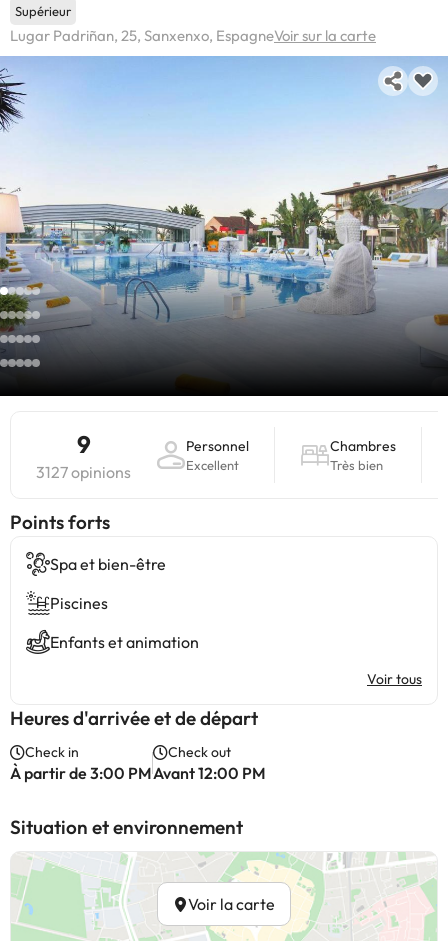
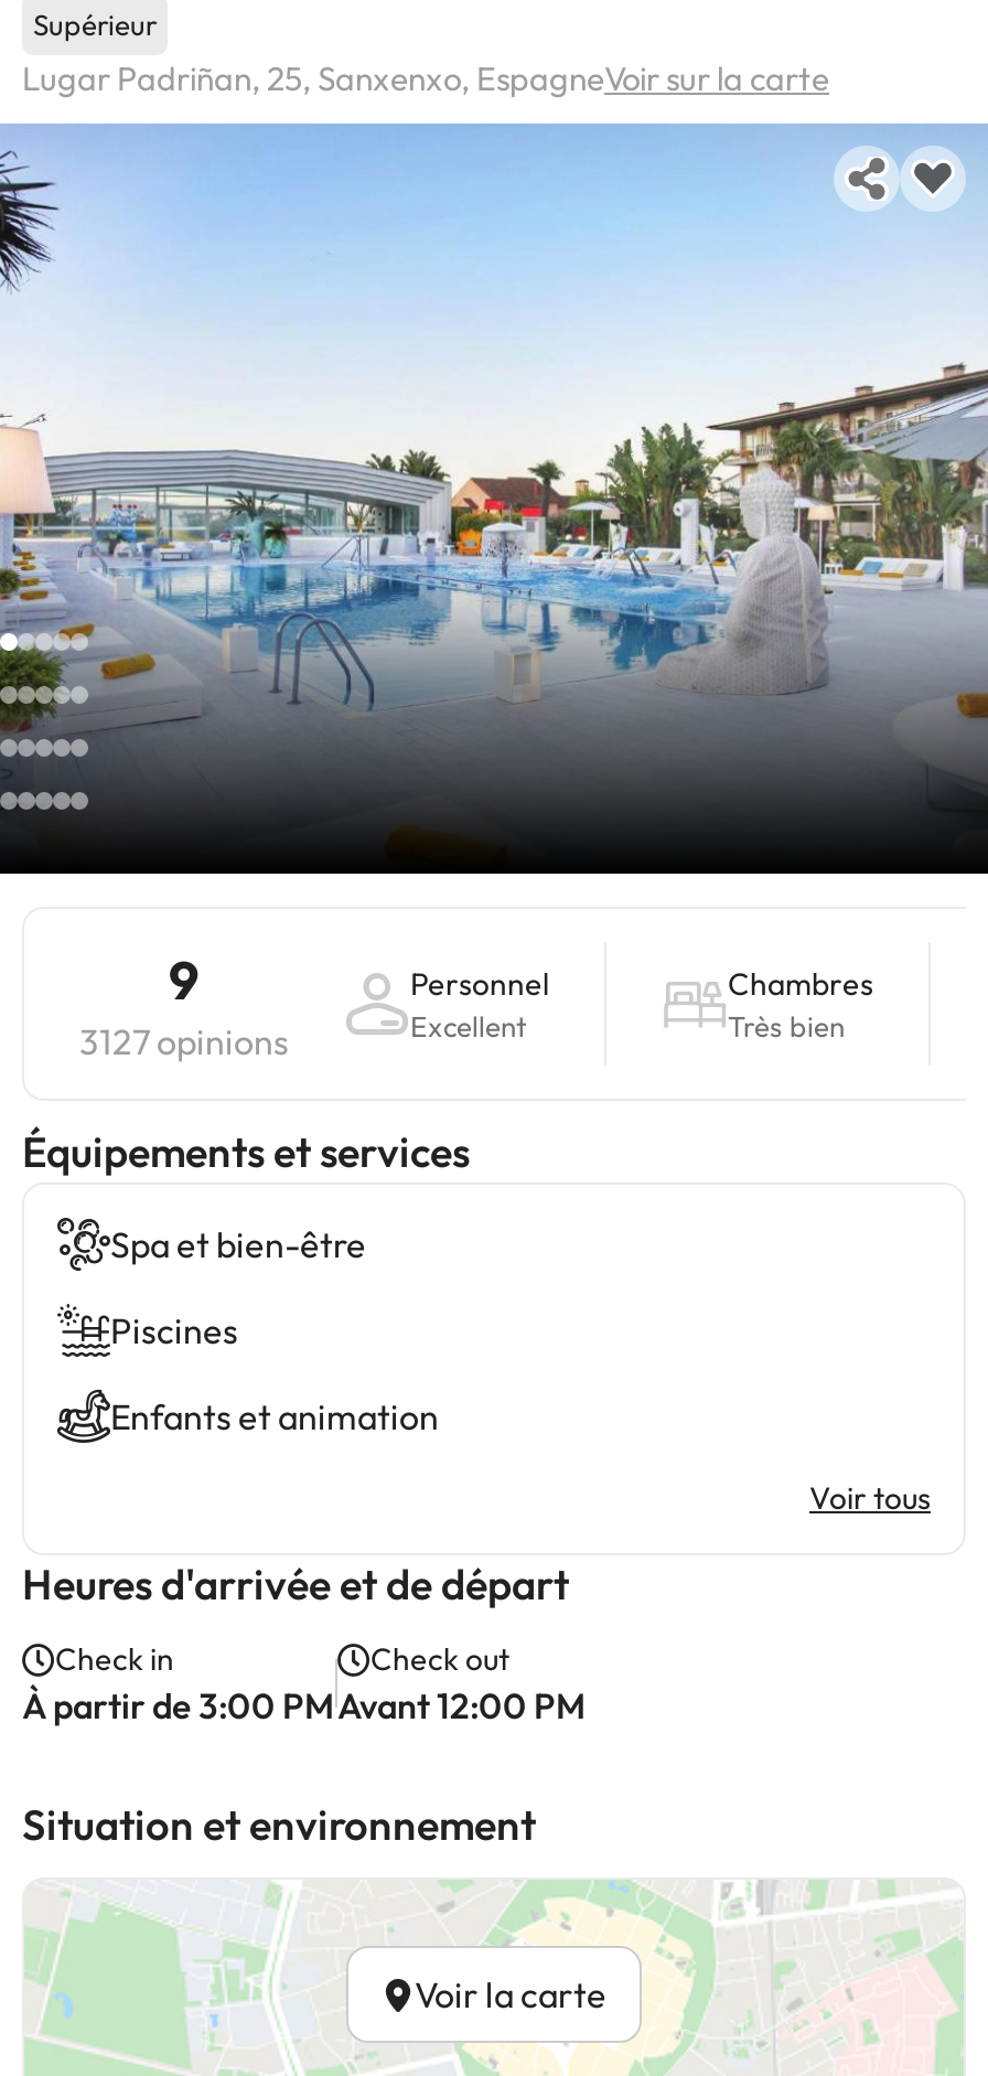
[10,510,110,534] Points forts -> [22,1125,470,1178] Équipements et services

